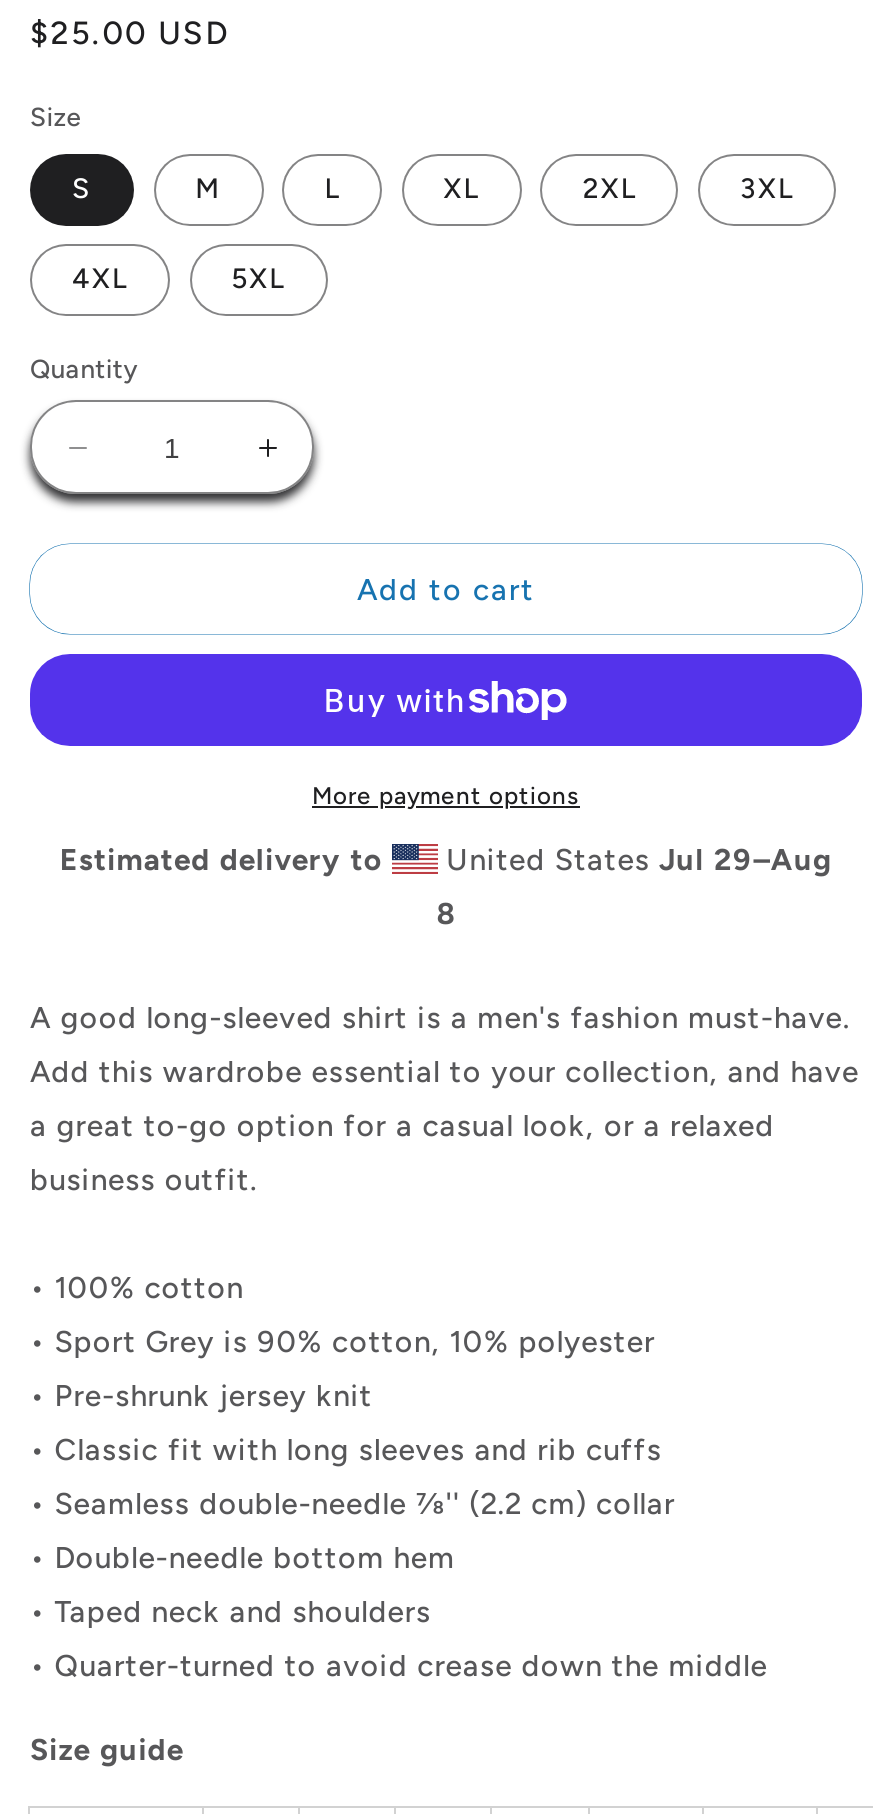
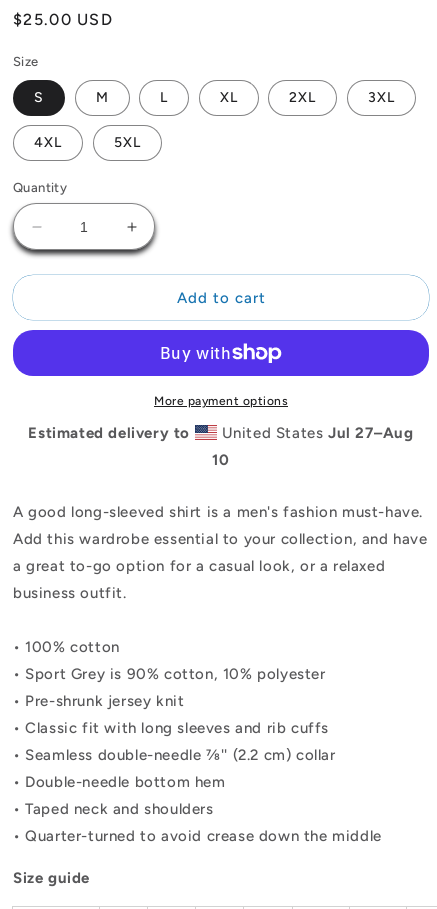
[437,843,832,879] United States Jul 29–Aug -> [217,424,414,442] United States Jul 27–Aug
[436,897,456,933] 8 -> [212,451,230,469] 10

